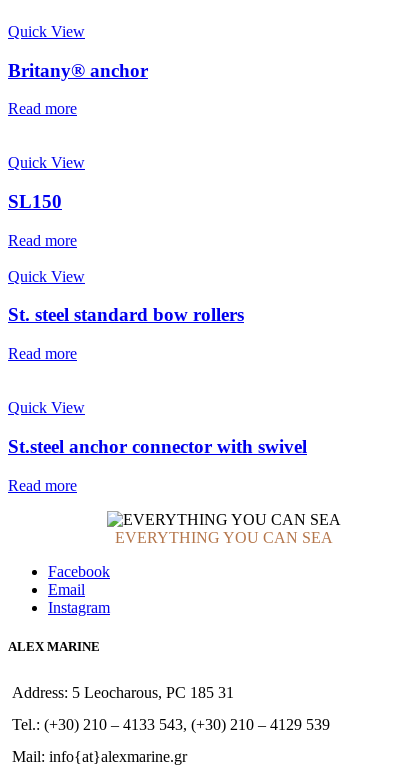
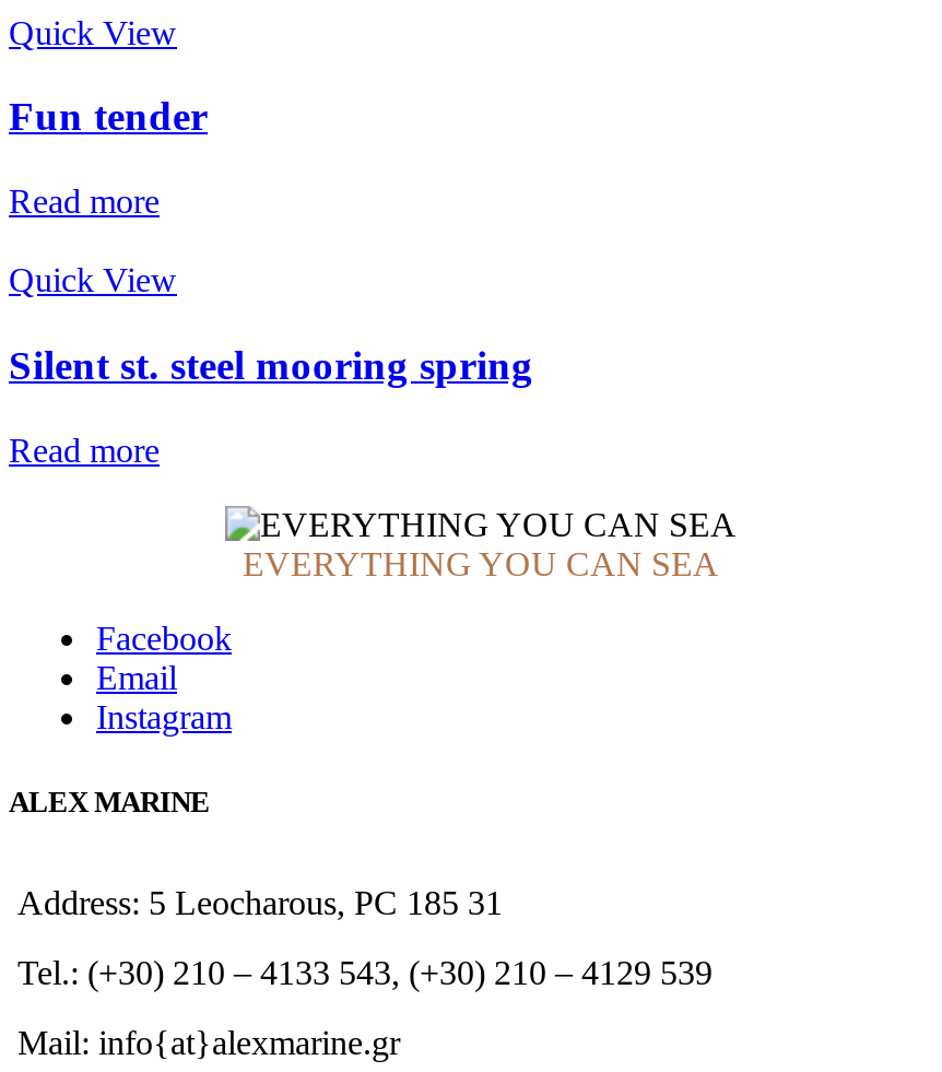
[8,60,148,81] Britany® anchor -> [9,94,208,140] Fun tender
[8,191,307,457] SL150 | Read more | Quick View | St. steel standard bow rollers | Read more | Quick View | St.steel anchor connector with swivel -> [9,342,533,388] Silent st. steel mooring spring

